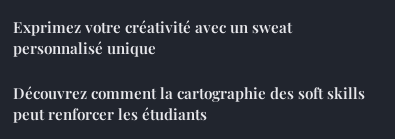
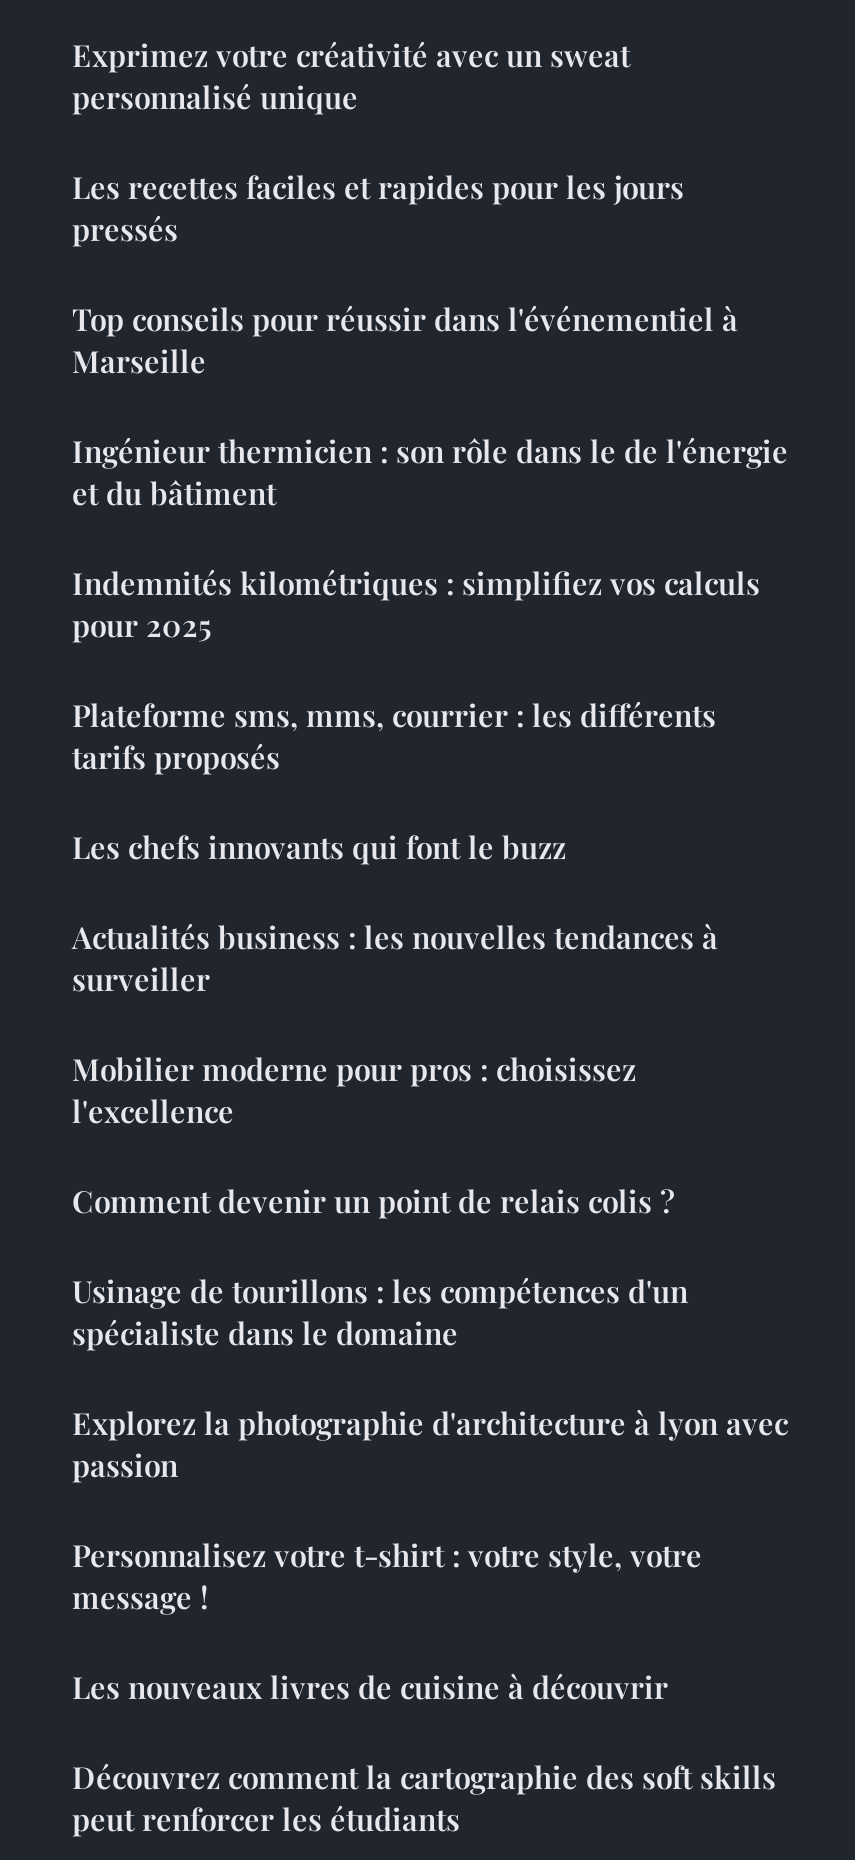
none -> [72,168,788,1708] Les recettes faciles et rapides pour les jours | pressés | Top conseils pour réussir dans l'événementiel à | Marseille | Ingénieur thermicien : son rôle dans le de l'énergie | et du bâtiment | Indemnités kilométriques : simplifiez vos calculs | pour 2025 | Plateforme sms, mms, courrier : les différents | tarifs proposés | Les chefs innovants qui font le buzz | Actualités business : les nouvelles tendances à | surveiller | Mobilier moderne pour pros : choisissez | l'excellence | Comment devenir un point de relais colis ? | Usinage de tourillons : les compétences d'un | spécialiste dans le domaine | Explorez la photographie d'architecture à lyon avec | passion | Personnalisez votre t-shirt : votre style, votre | message ! | Les nouveaux livres de cuisine à découvrir

